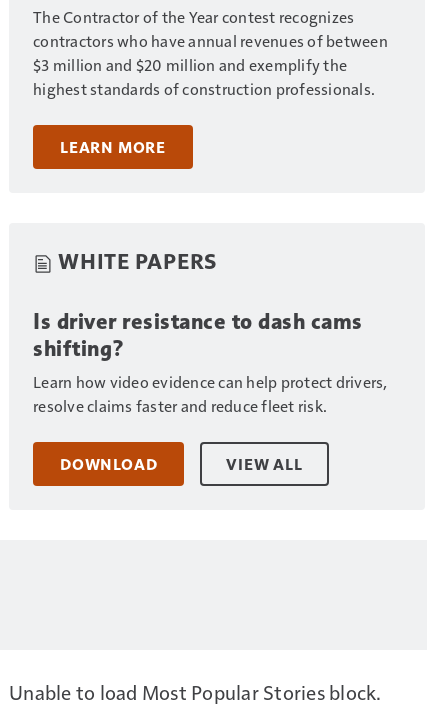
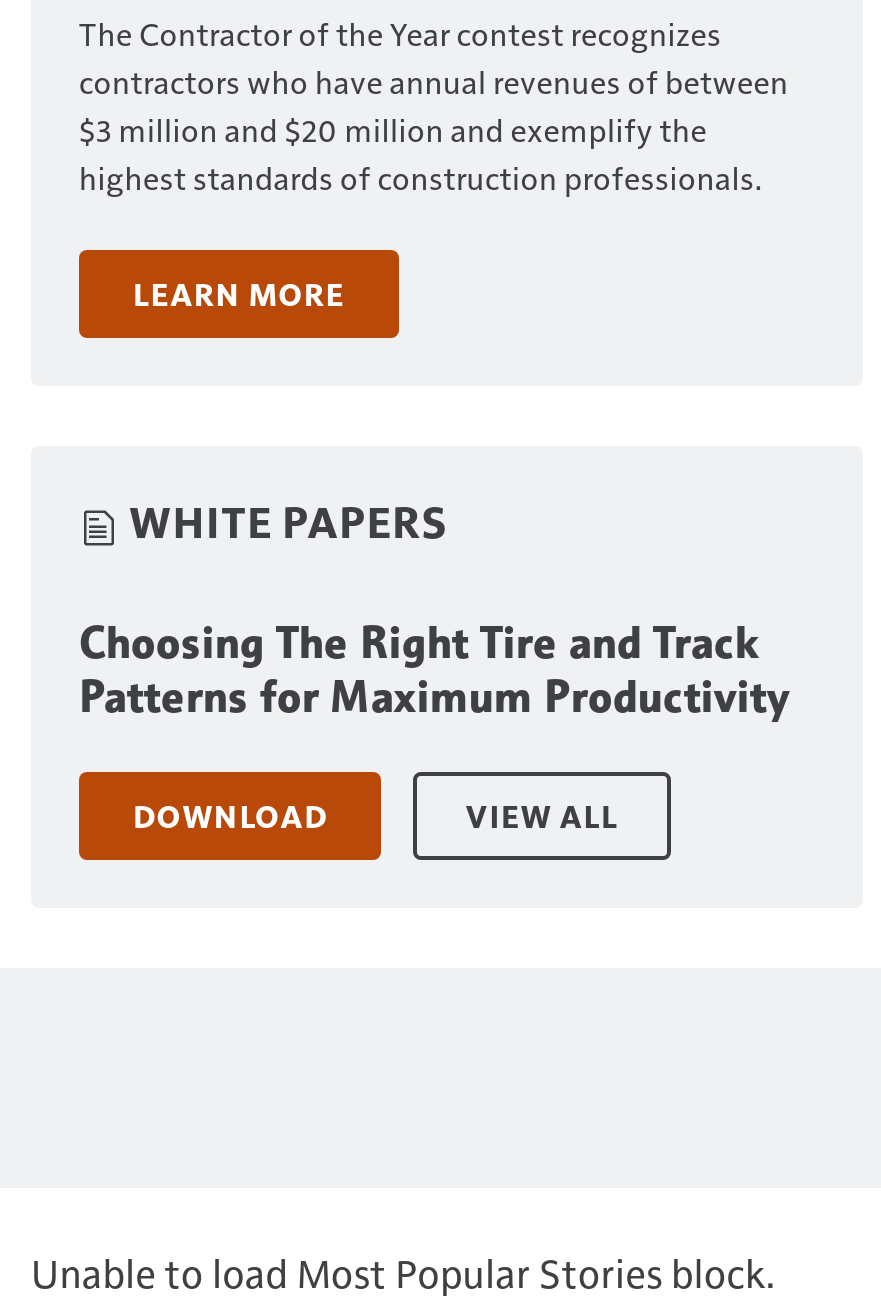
[33,308,387,416] Is driver resistance to dash cams | shifting? | Learn how video evidence can help protect drivers, | resolve claims faster and reduce fleet risk. -> [79,617,790,725] Choosing The Right Tire and Track | Patterns for Maximum Productivity

